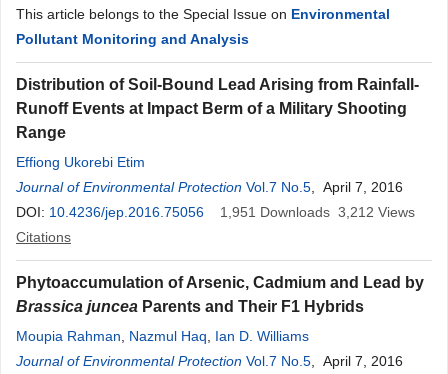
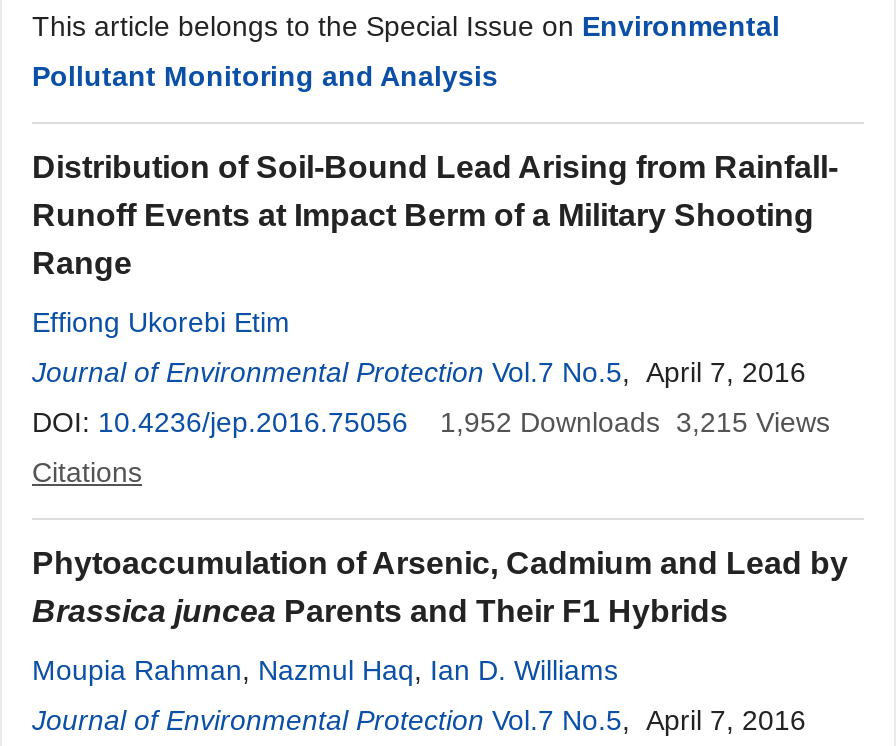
[220,204,415,220] 1,951 Downloads 3,212 Views -> [440,406,830,438] 1,952 Downloads 3,215 Views

